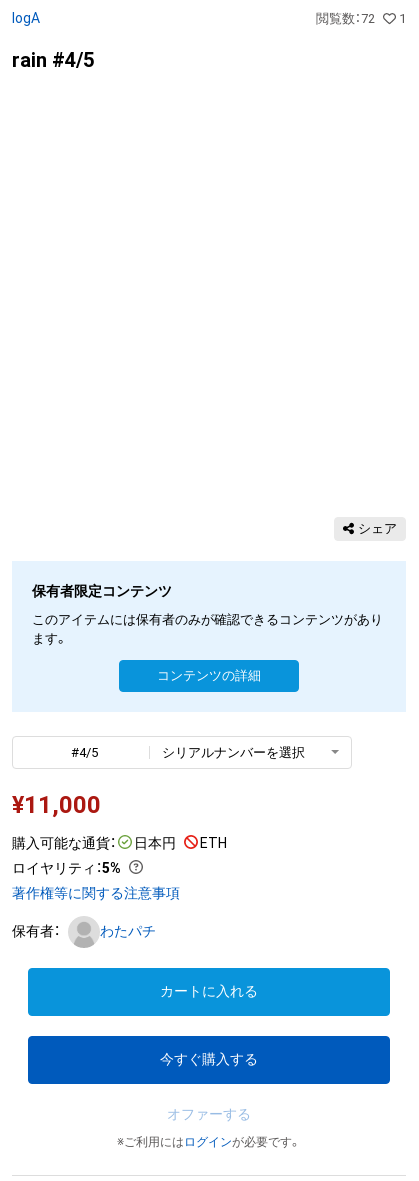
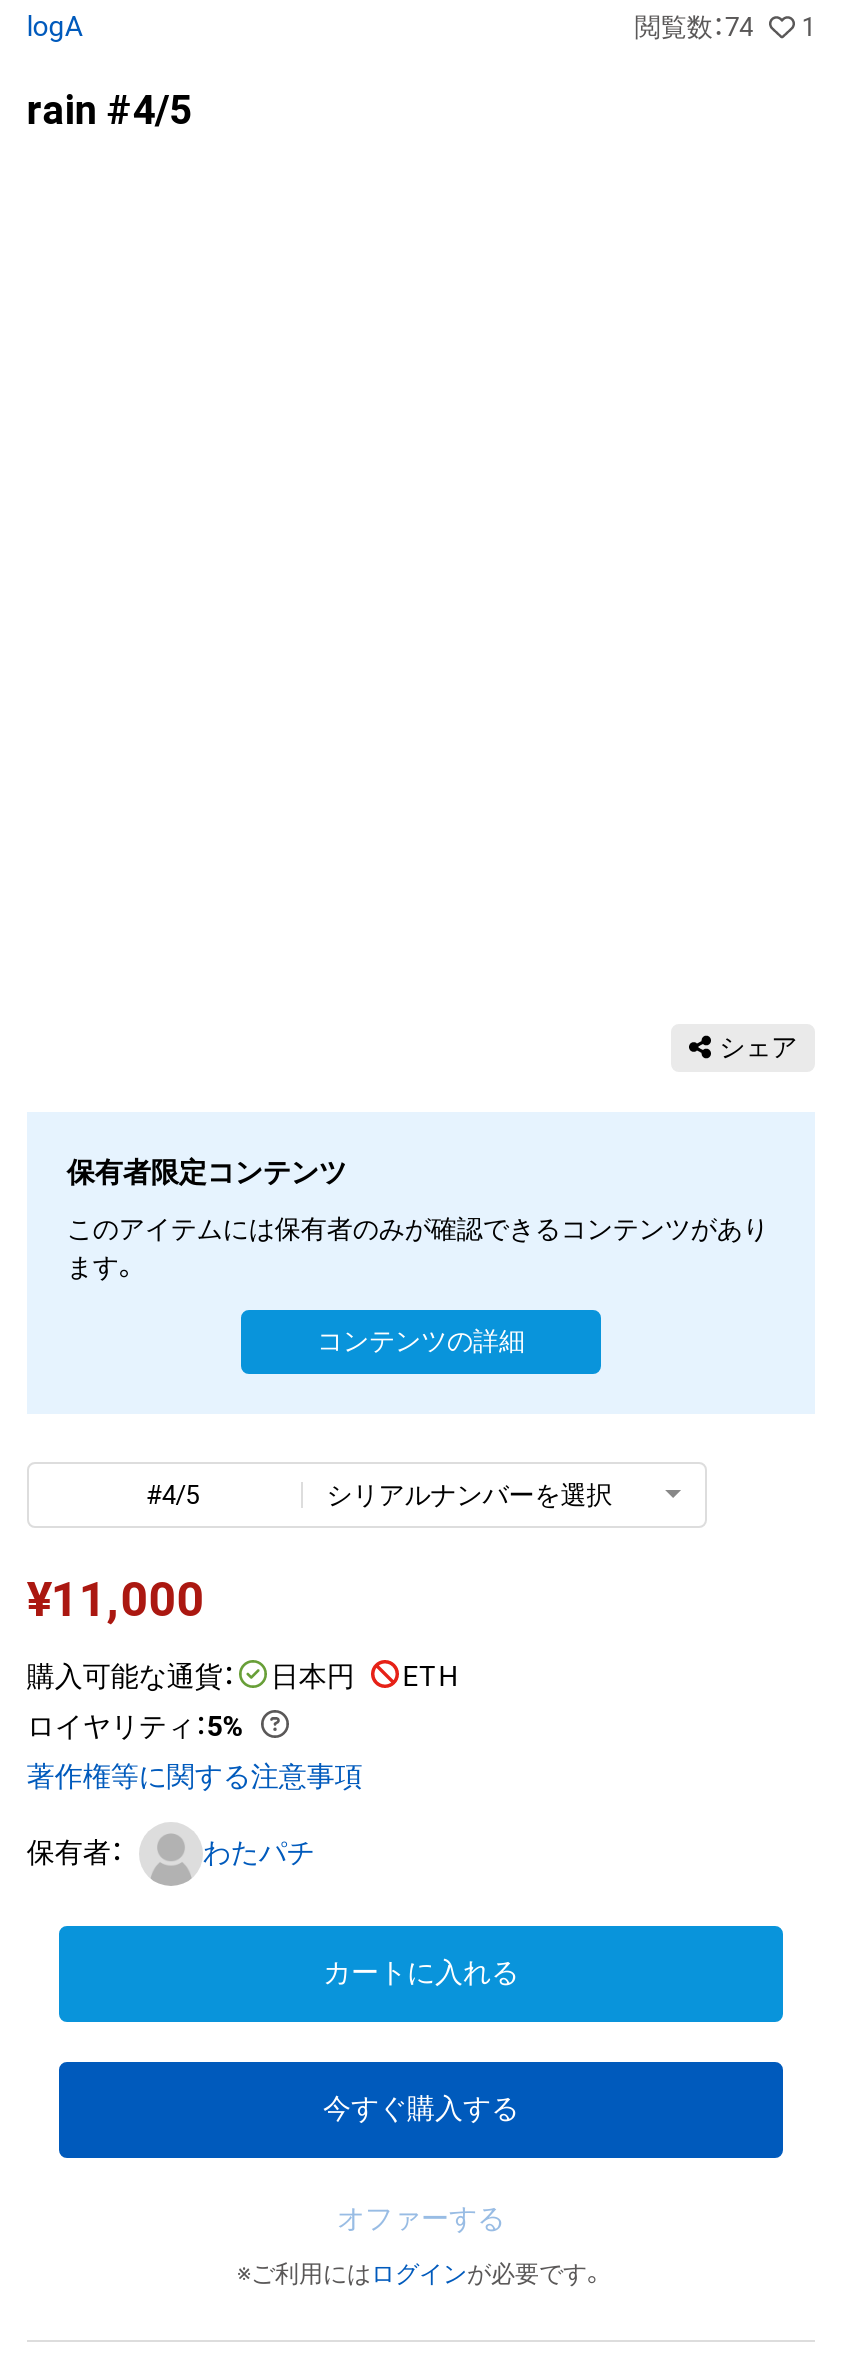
[316,11,406,26] 閲覧数：72 1 -> [635,12,815,42] 閲覧数：74 1

